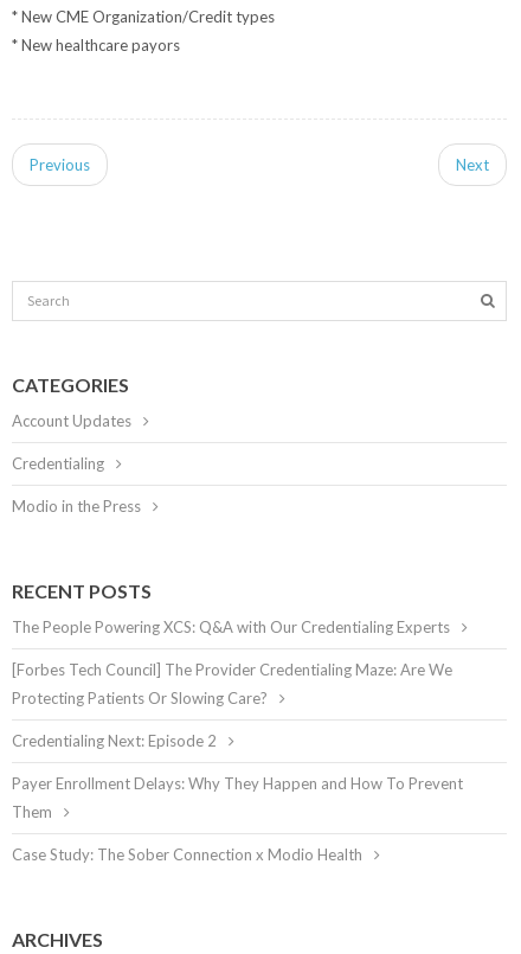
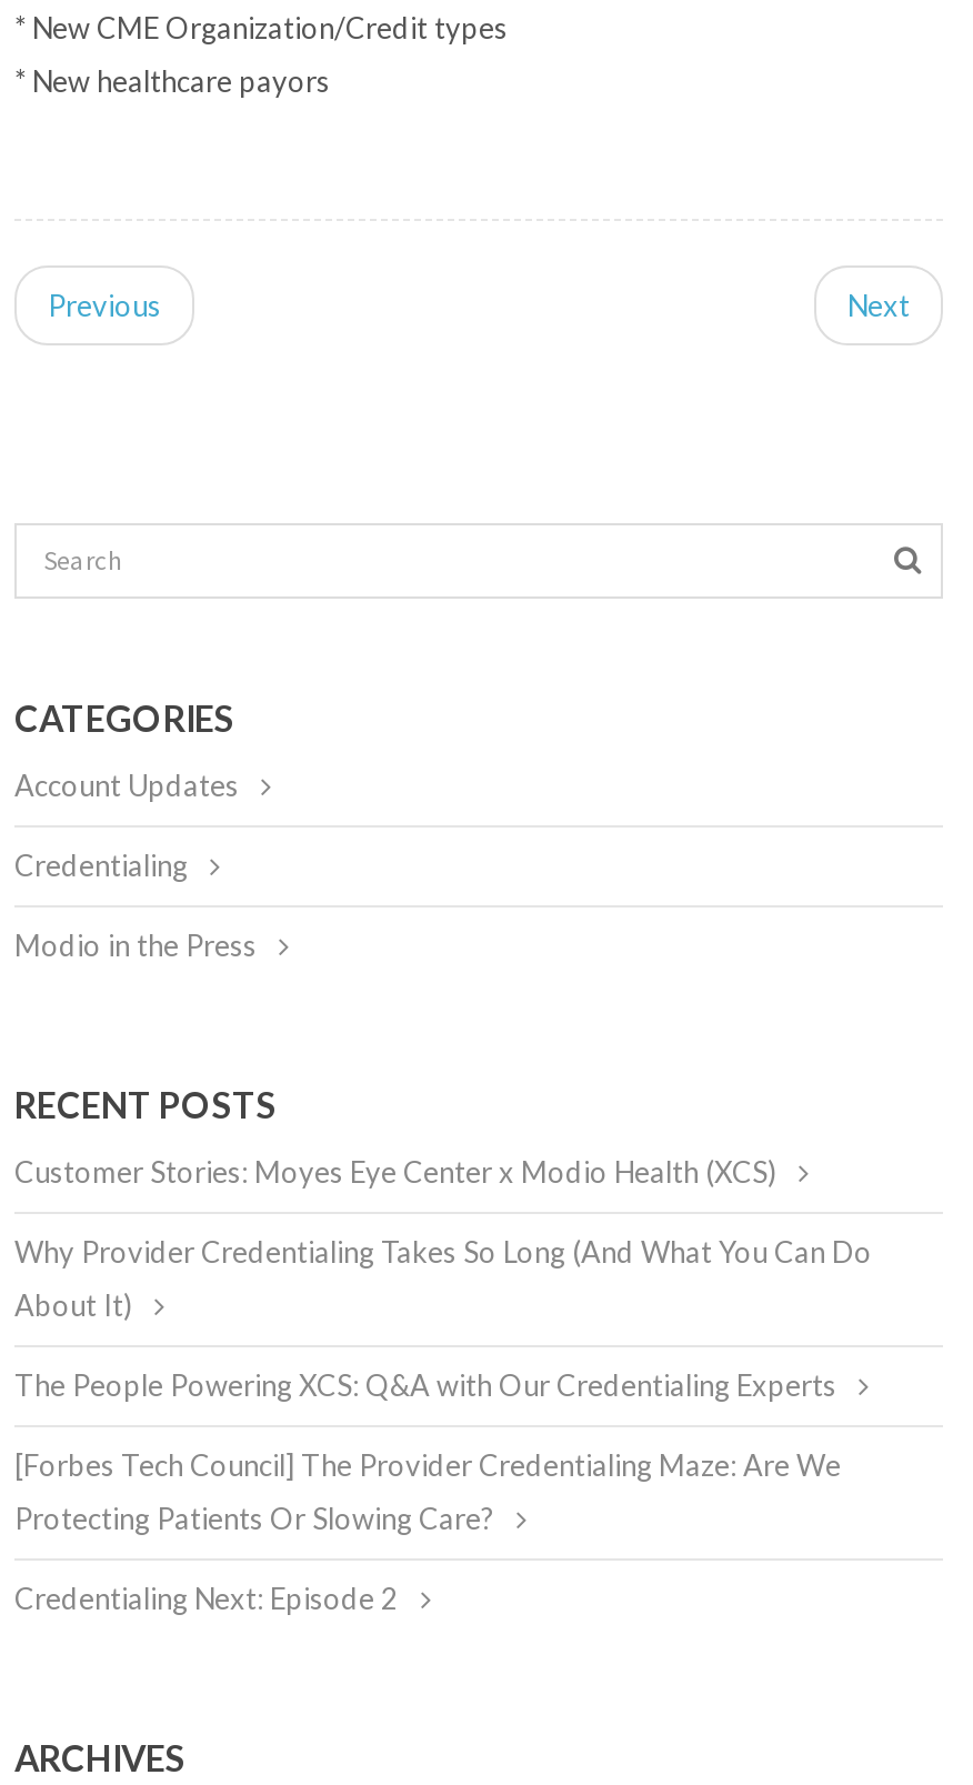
none -> [14,1153,872,1322] Customer Stories: Moyes Eye Center x Modio Health (XCS) | Why Provider Credentialing Takes So Long (And What You Can Do | About It)
moved [12,617,452,750] -> [14,1367,841,1615]: The People Powering XCS: Q&A with Our Credentialing Experts | [Forbes Tech Council] The Provider Credentialing Maze: Are We | Protecting Patients Or Slowing Care? | Credentialing Next: Episode 2
[12,774,463,864] Payer Enrollment Delays: Why They Happen and How To Prevent | Them | Case Study: The Sober Connection x Modio Health -> none

